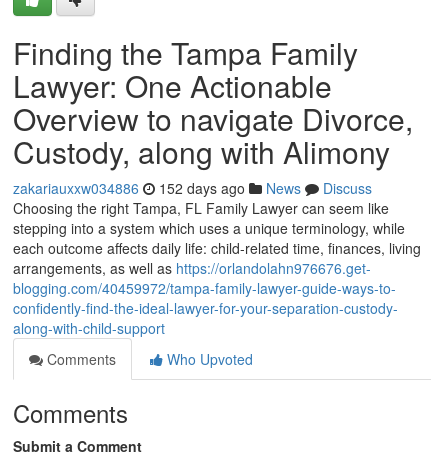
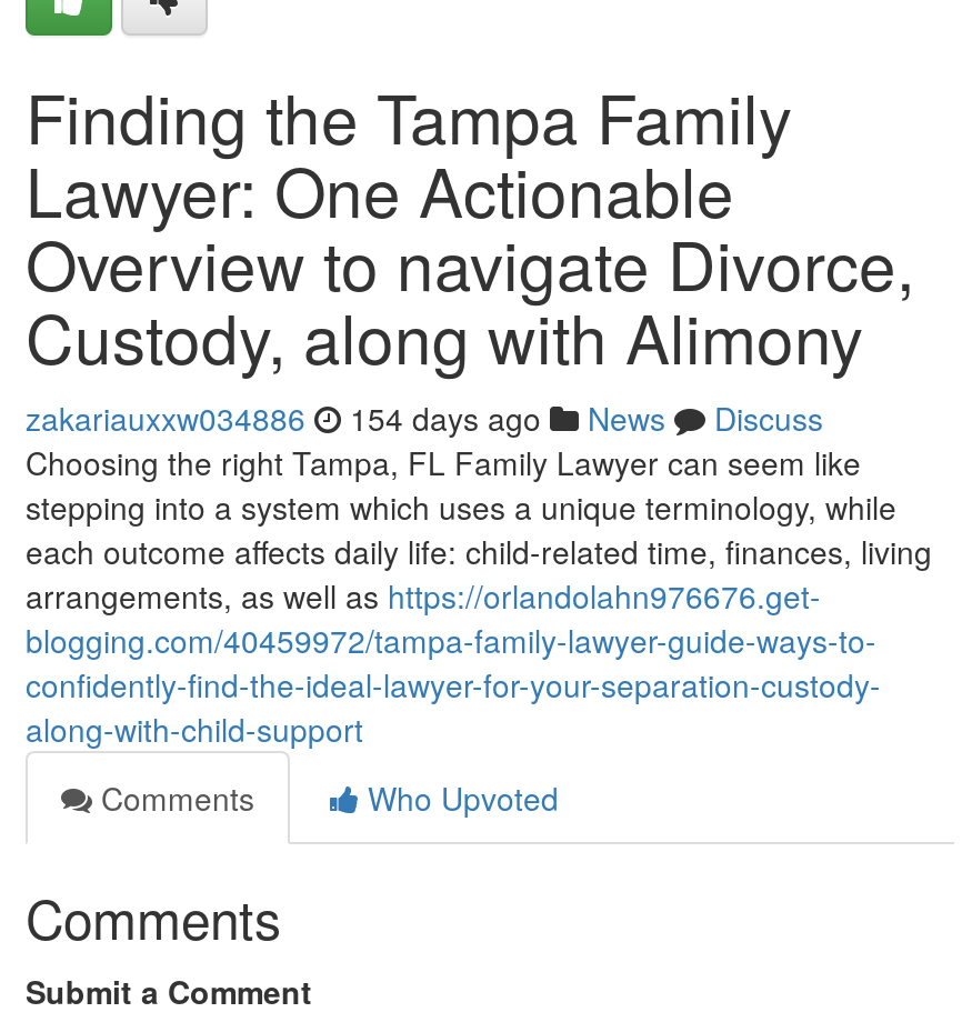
[13,178,372,198] zakariauxxw034886 152 days ago News Discuss -> [26,395,823,440] zakariauxxw034886 154 days ago News Discuss

